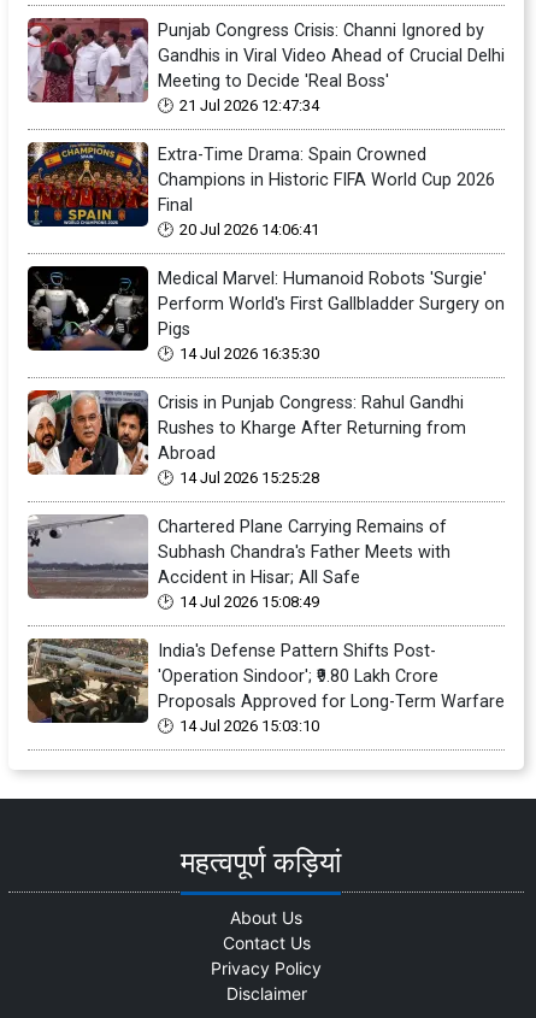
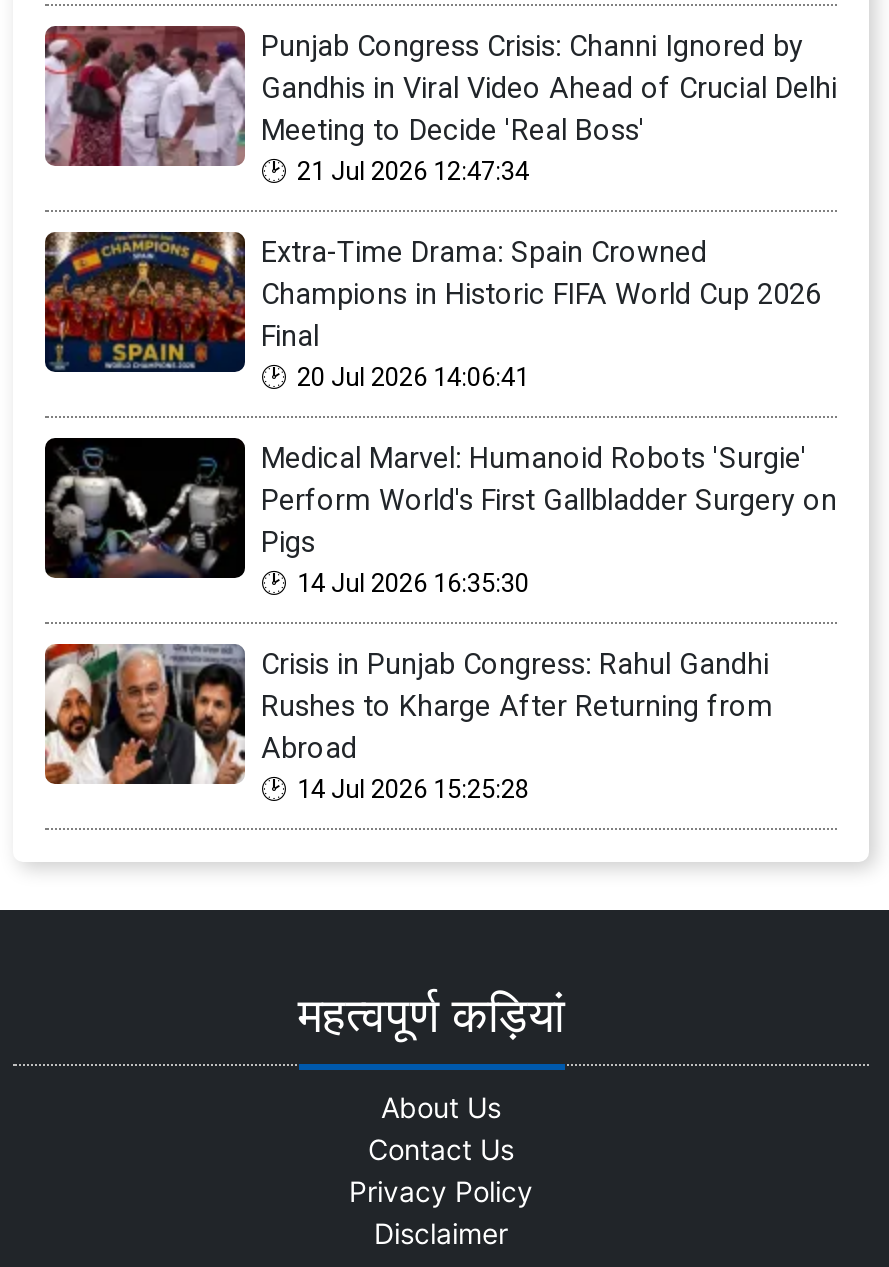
[26,513,505,735] [image] | Chartered Plane Carrying Remains of | Subhash Chandra's Father Meets with | Accident in Hisar; All Safe | 14 Jul 2026 15:08:49 | India's Defense Pattern Shifts Post- | 'Operation Sindoor'; ₹9.80 Lakh Crore | Proposals Approved for Long-Term Warfare | 14 Jul 2026 15:03:10 -> none
[28,639,143,724] [image] -> none

